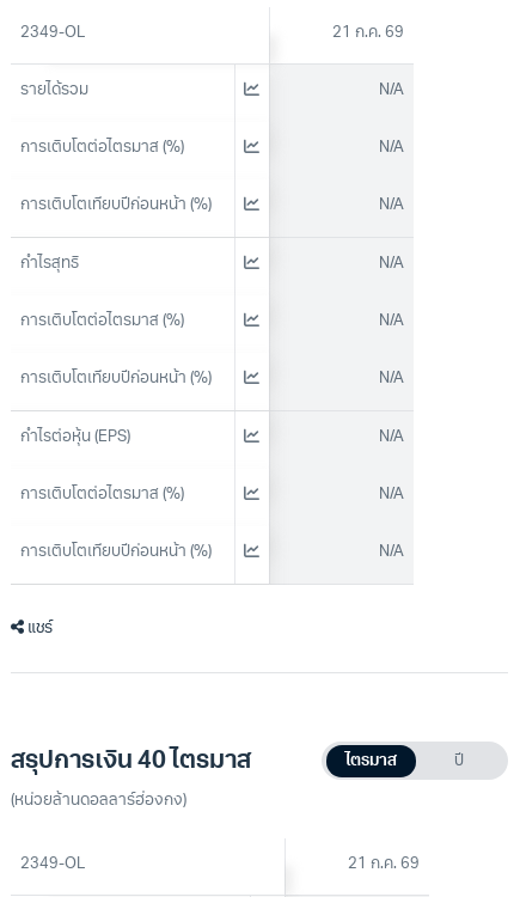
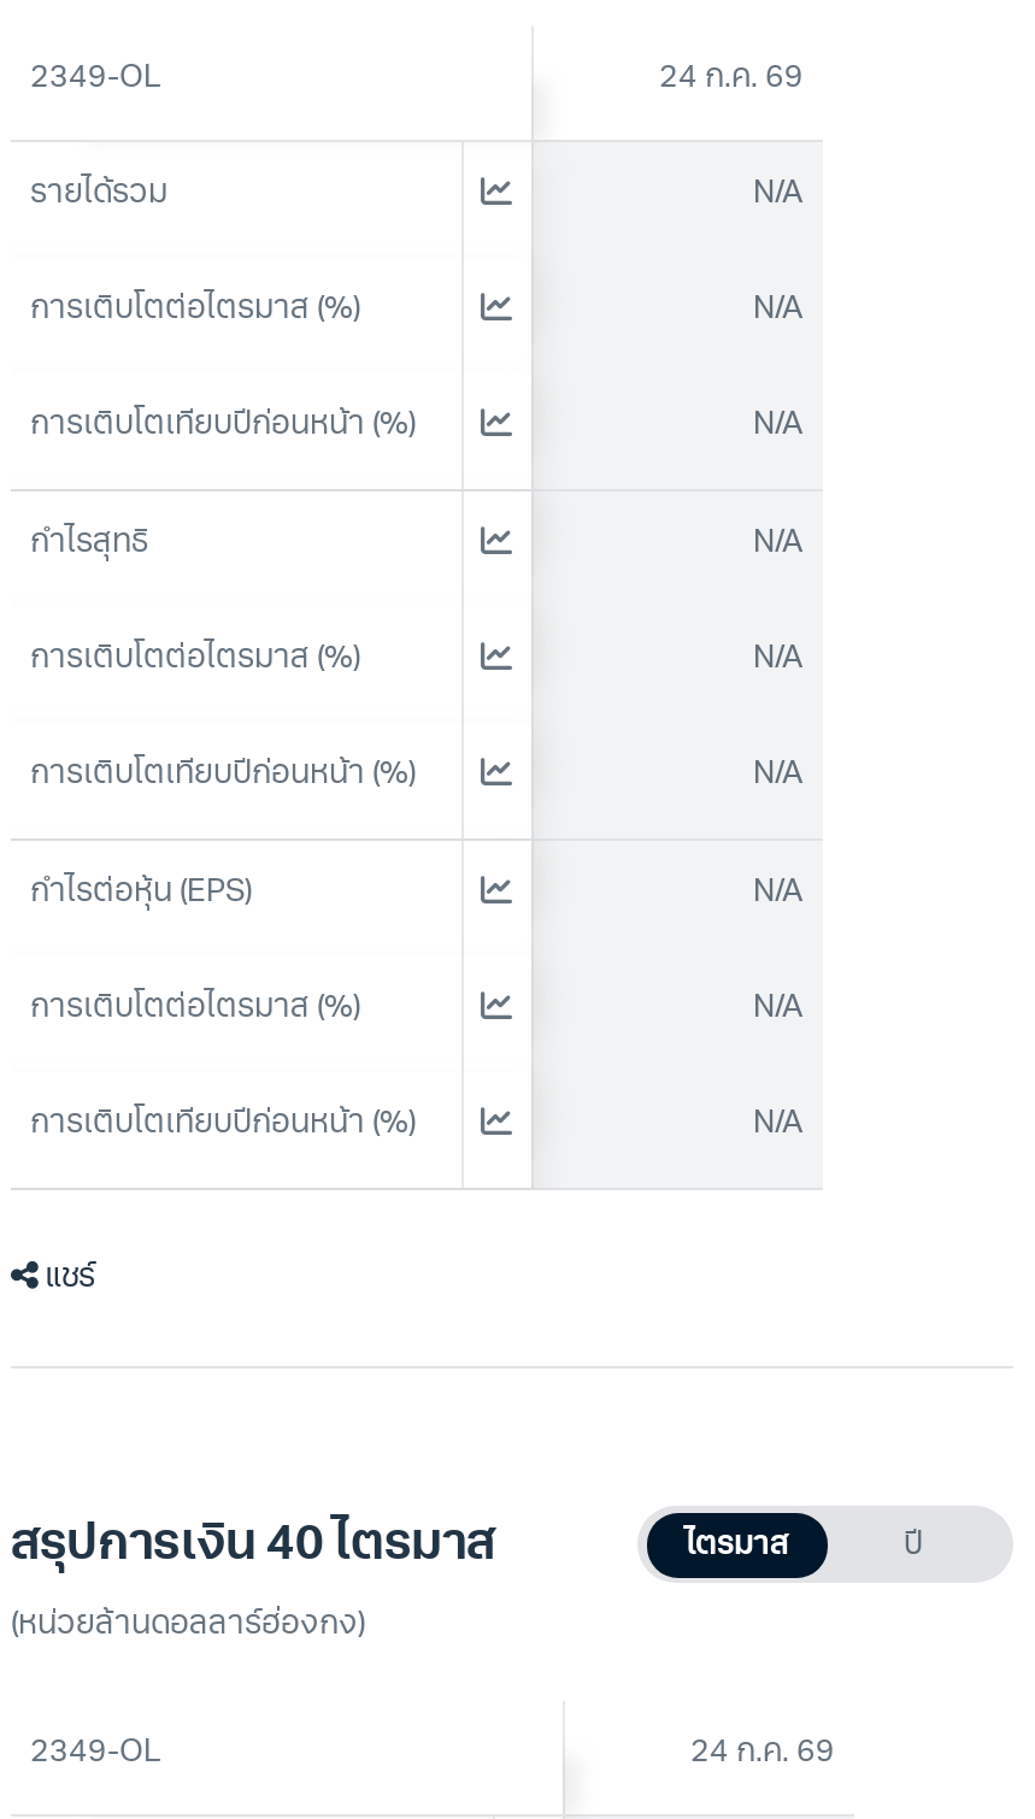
[332,25,404,40] 21 ก.ค. 69 -> [659,62,804,93] 24 ก.ค. 69
[348,856,420,871] 21 ก.ค. 69 -> [690,1736,835,1767] 24 ก.ค. 69

